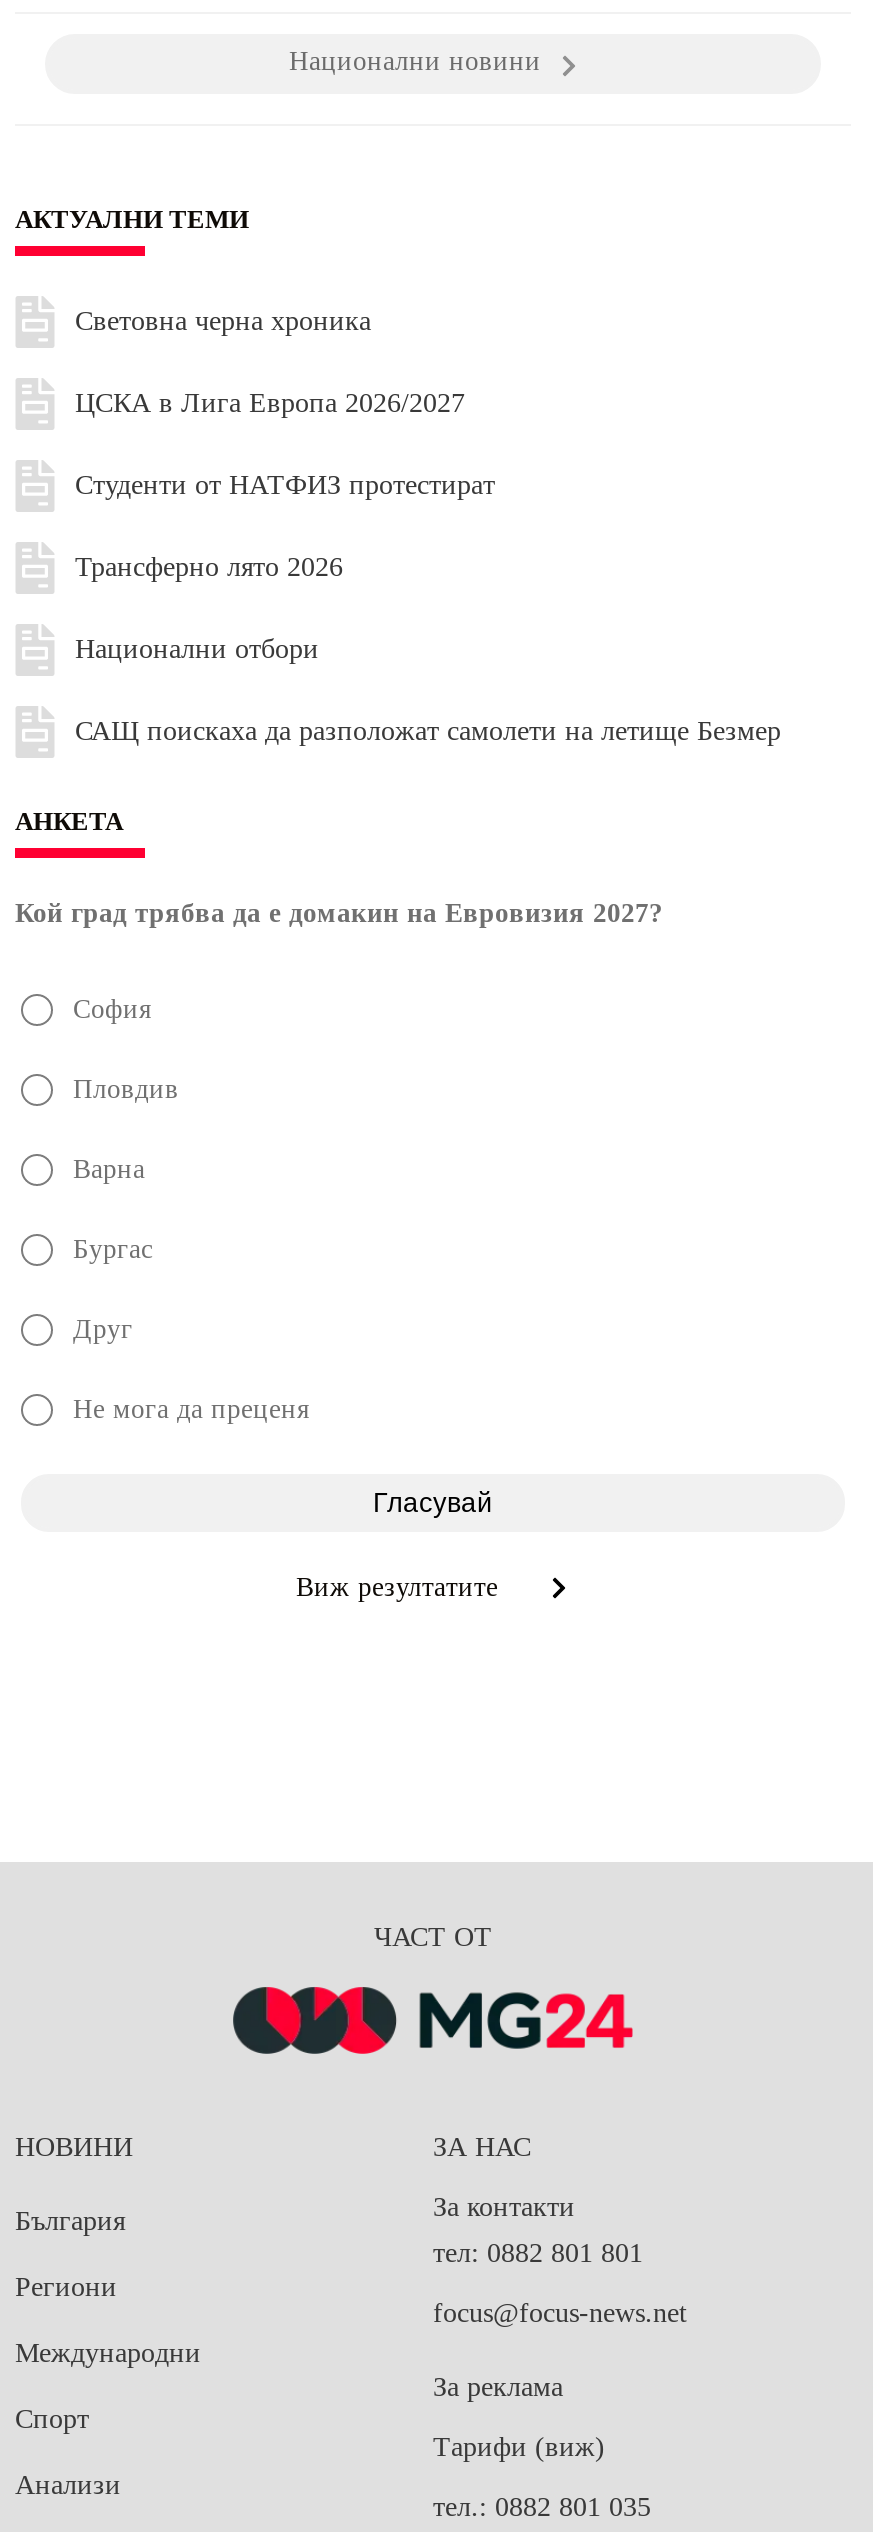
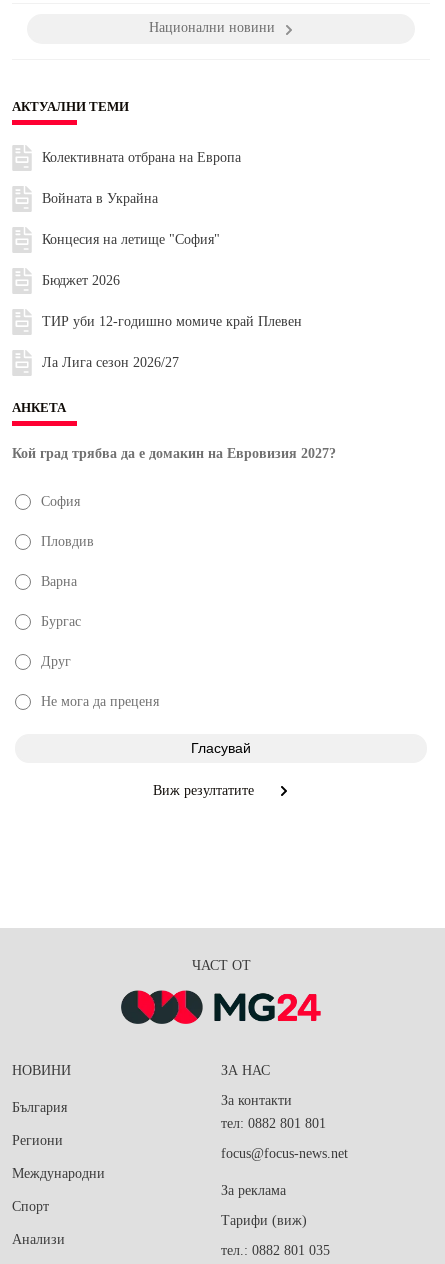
[75,306,371,336] Световна черна хроника -> [42,150,241,165] Колективната отбрана на Европа
[75,388,465,418] ЦСКА в Лига Европа 2026/2027 -> [42,191,158,206] Войната в Украйна
[75,470,495,500] Студенти от НАТФИЗ протестират -> [42,232,220,247] Концесия на летище "София"
[75,552,343,582] Трансферно лято 2026 -> [42,273,120,288] Бюджет 2026
[75,634,319,664] Национални отбори -> [42,314,302,329] ТИР уби 12-годишно момиче край Плевен
[75,716,781,746] САЩ поискаха да разположат самолети на летище Безмер -> [42,355,179,370] Ла Лига сезон 2026/27

